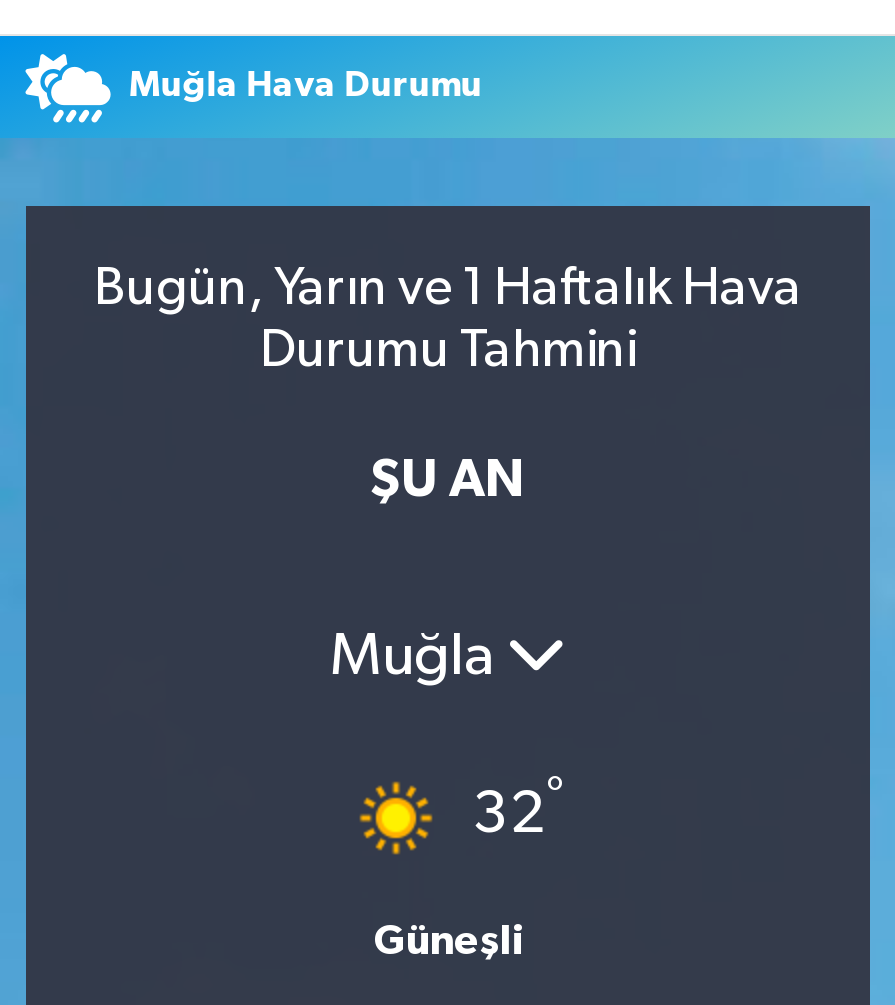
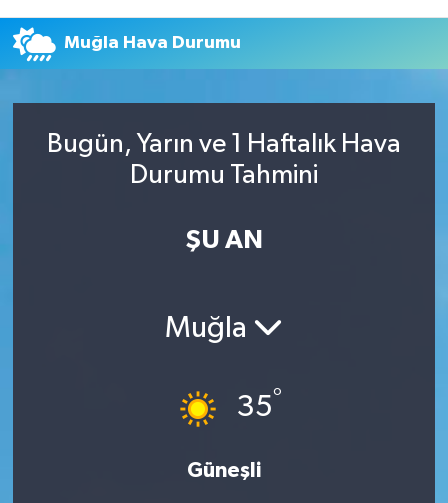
[472,774,564,846] 32° -> [236,387,282,423] 35°

